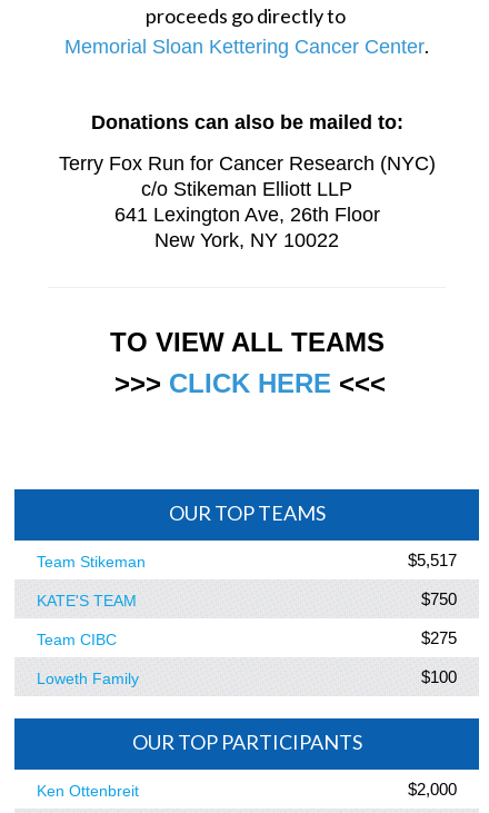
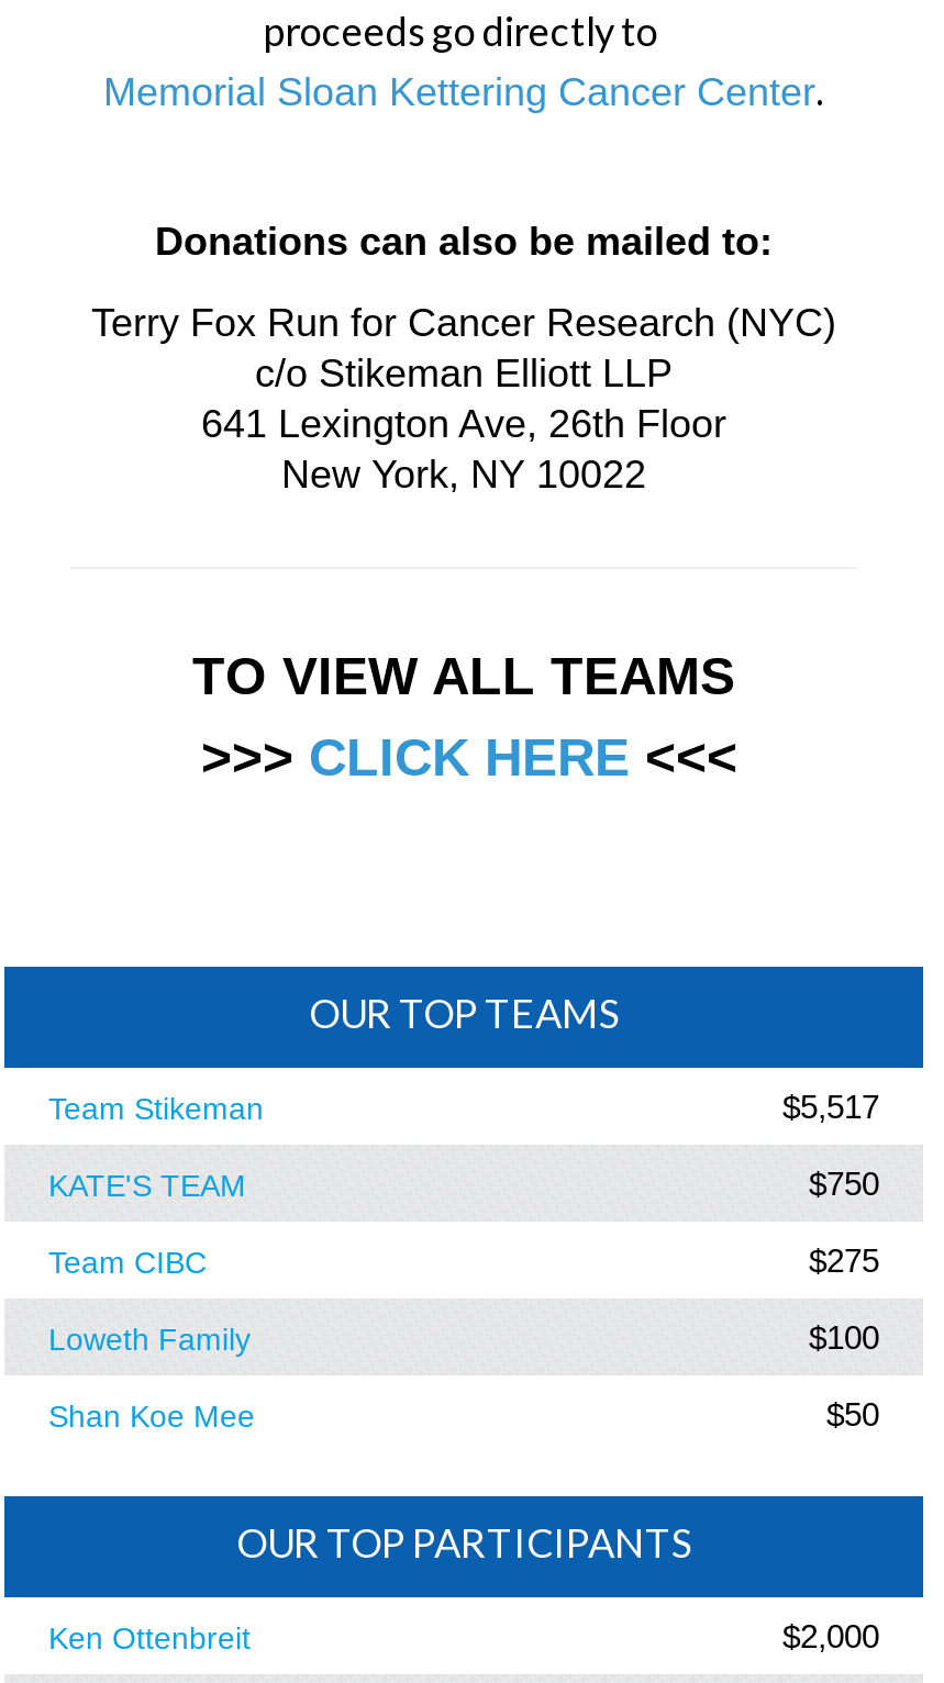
none -> [48,1396,879,1434] Shan Koe Mee | $50

